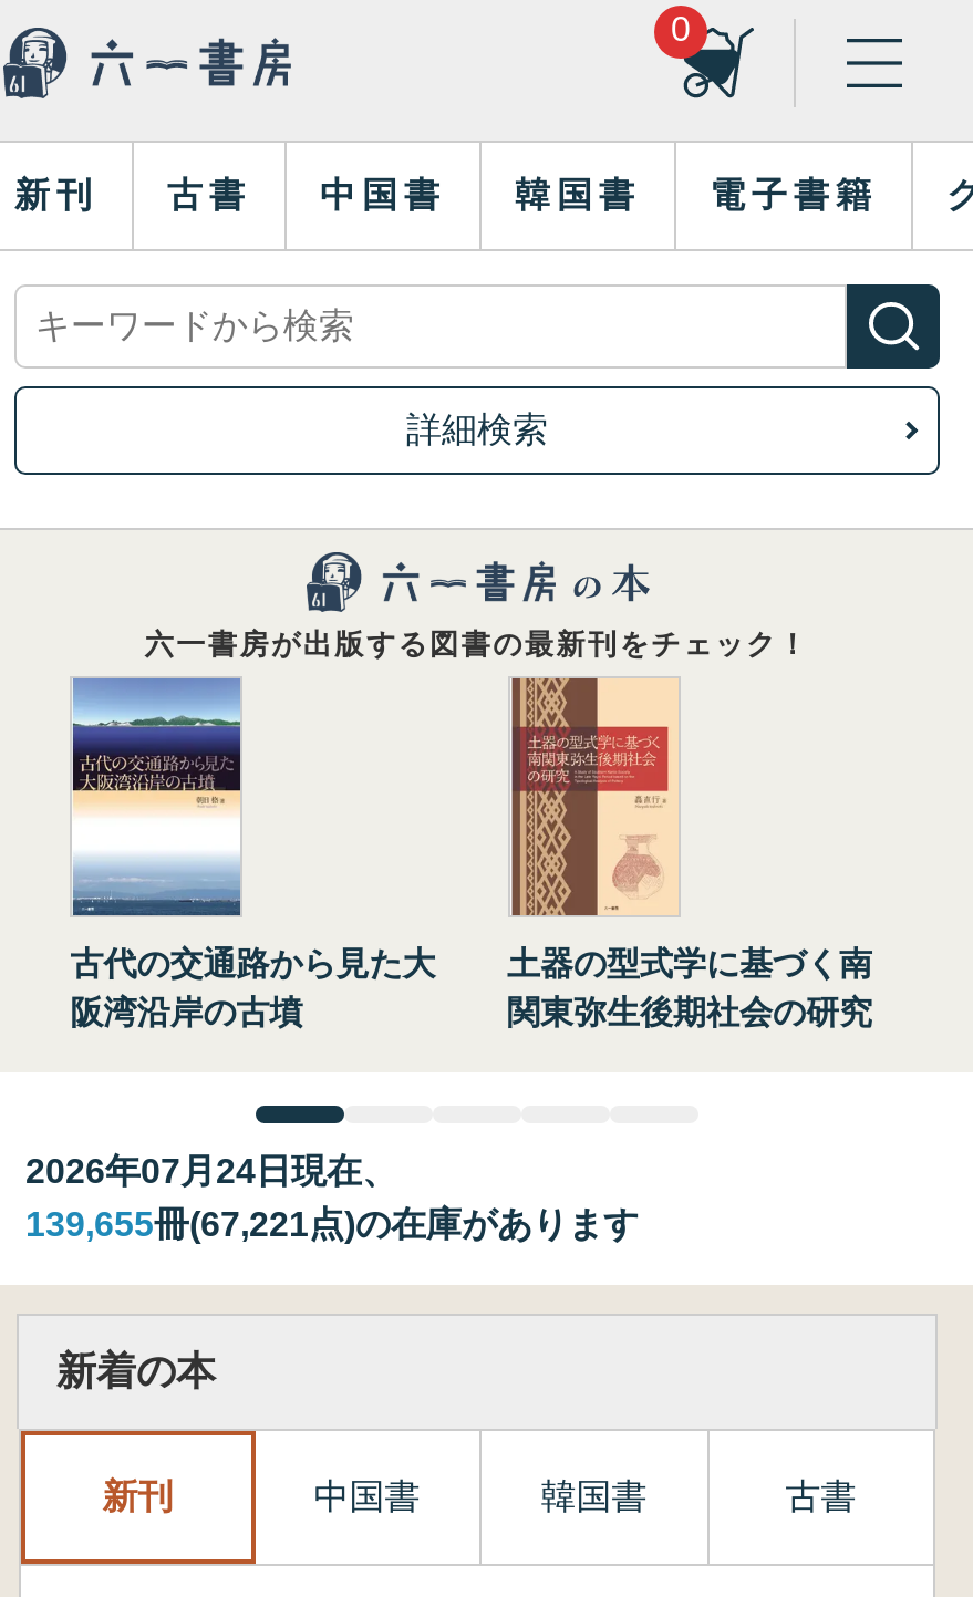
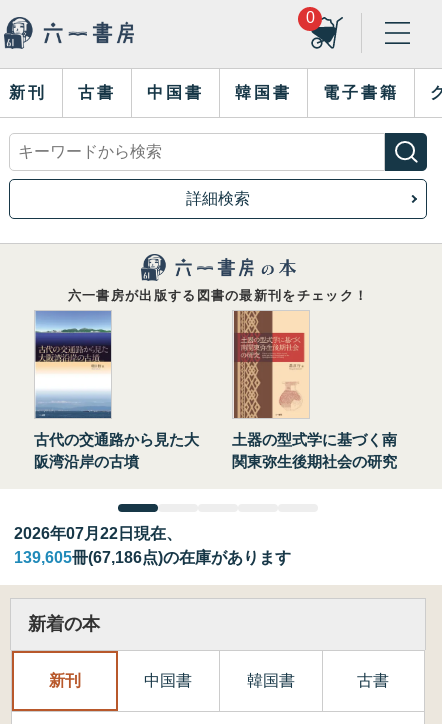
[25,1152,397,1190] 2026年07月24日現在、 -> [14,525,182,542] 2026年07月22日現在、
[25,1205,639,1243] 139,655冊(67,221点)の在庫があります -> [14,549,291,566] 139,605冊(67,186点)の在庫があります

